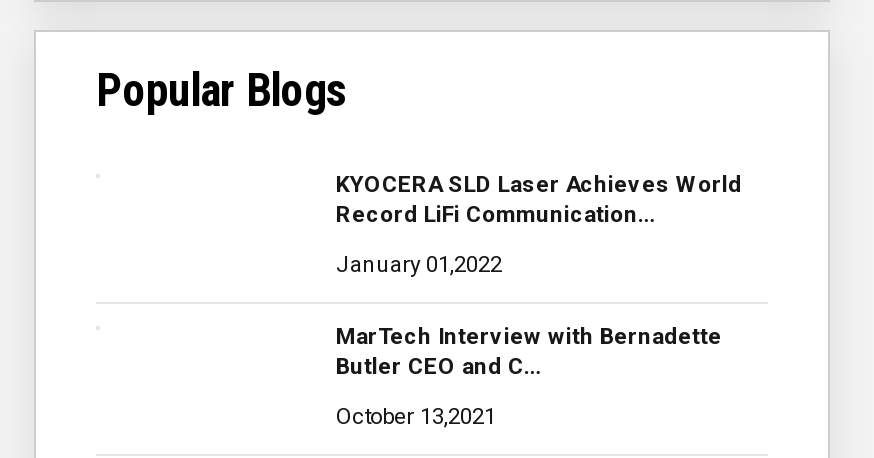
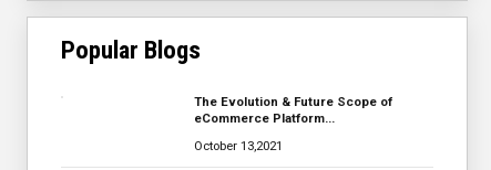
[336,170,742,380] KYOCERA SLD Laser Achieves World | Record LiFi Communication… | January 01,2022 | MarTech Interview with Bernadette | Butler CEO and C… -> [194,94,392,126] The Evolution & Future Scope of | eCommerce Platform…

